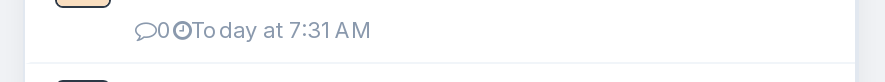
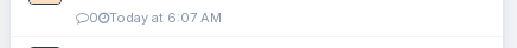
[157,16,371,44] 0 Today at 7:31 AM -> [89,9,222,26] 0 Today at 6:07 AM

